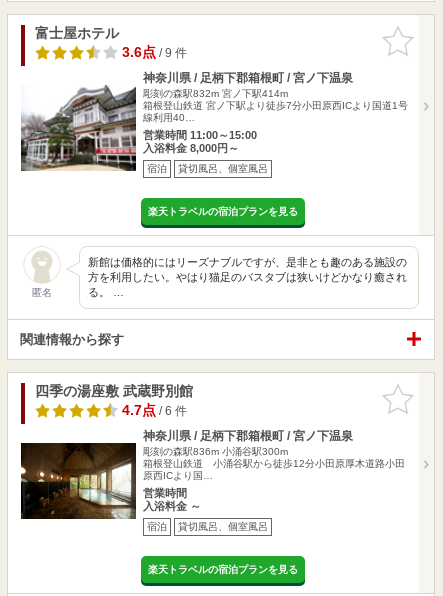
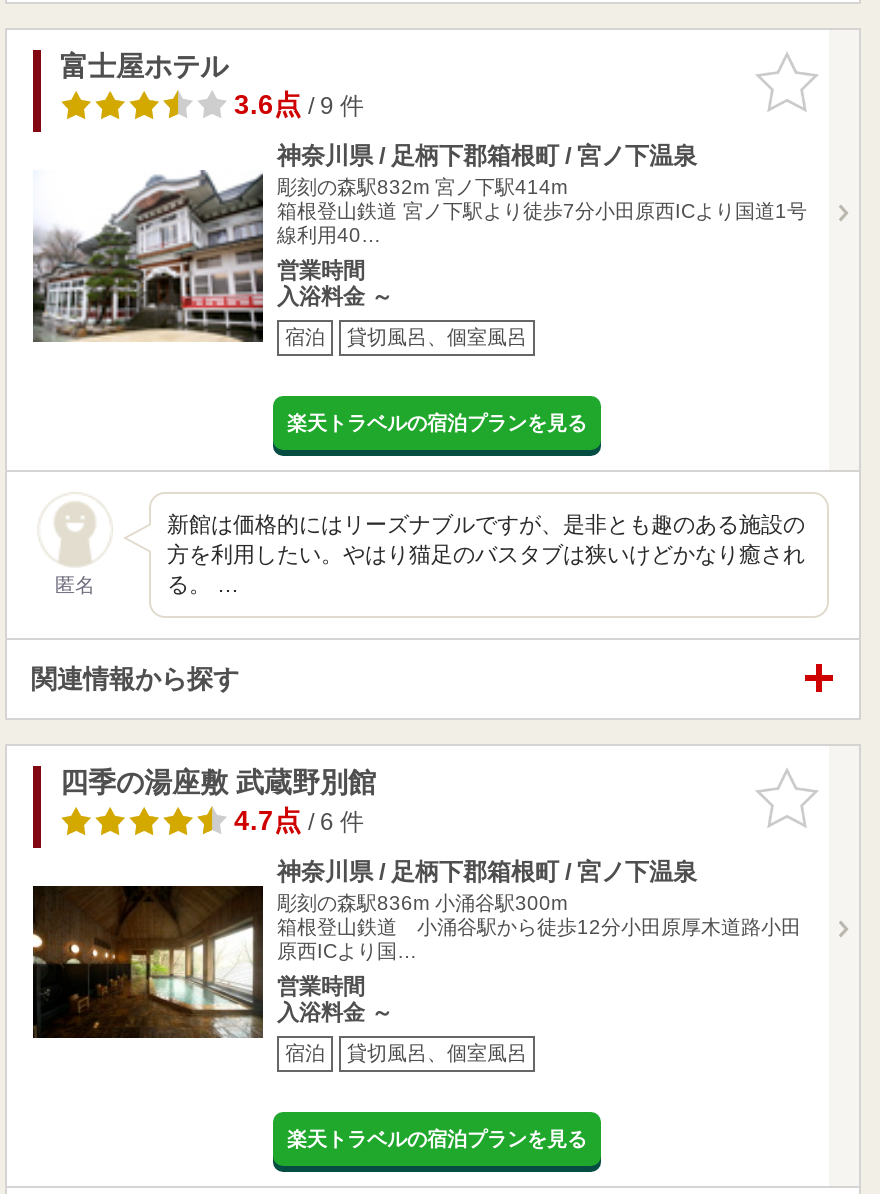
[143,129,257,154] 営業時間 11:00～15:00 | 入浴料金 8,000円～ -> [277,257,393,307] 営業時間 | 入浴料金 ～

